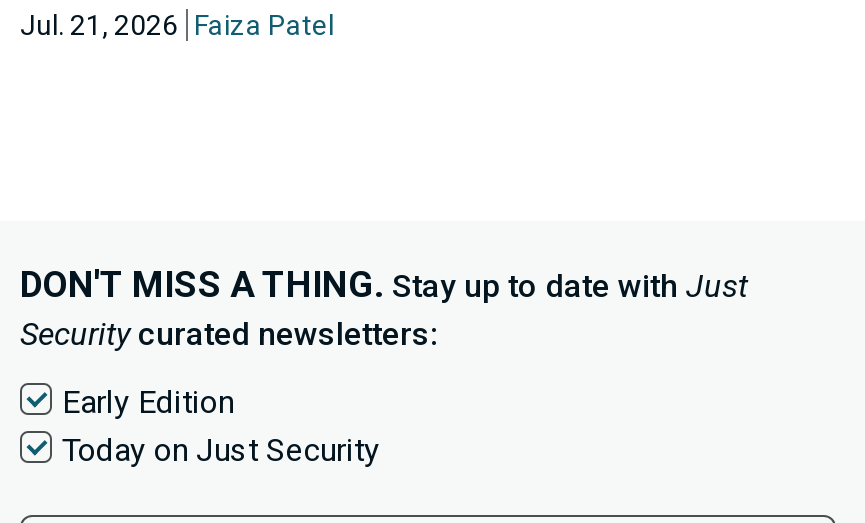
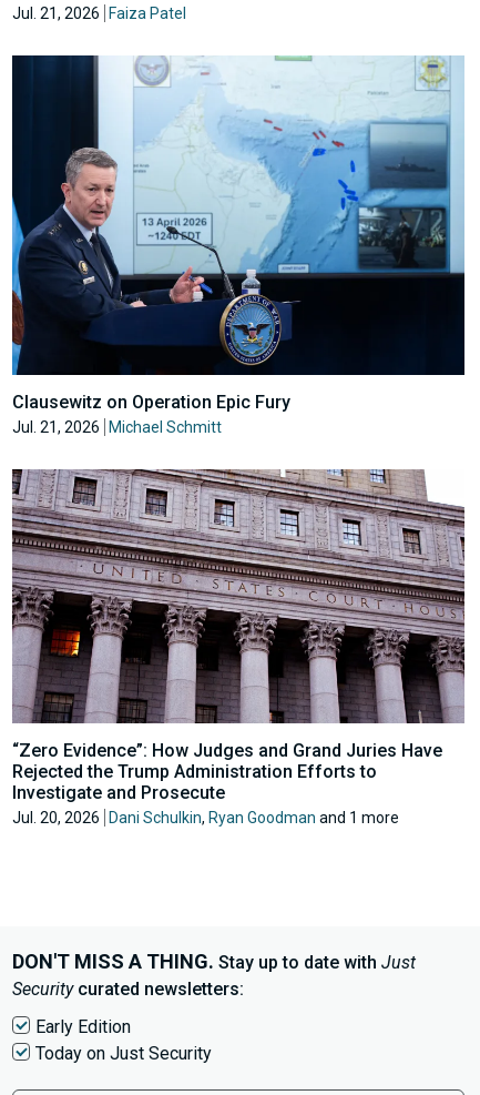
none -> [11,54,466,436] [image] | Clausewitz on Operation Epic Fury | Jul. 21, 2026 Michael Schmitt
none -> [12,468,464,827] [image] | “Zero Evidence”: How Judges and Grand Juries Have | Rejected the Trump Administration Efforts to | Investigate and Prosecute | Jul. 20, 2026 Dani Schulkin, Ryan Goodman and 1 more

